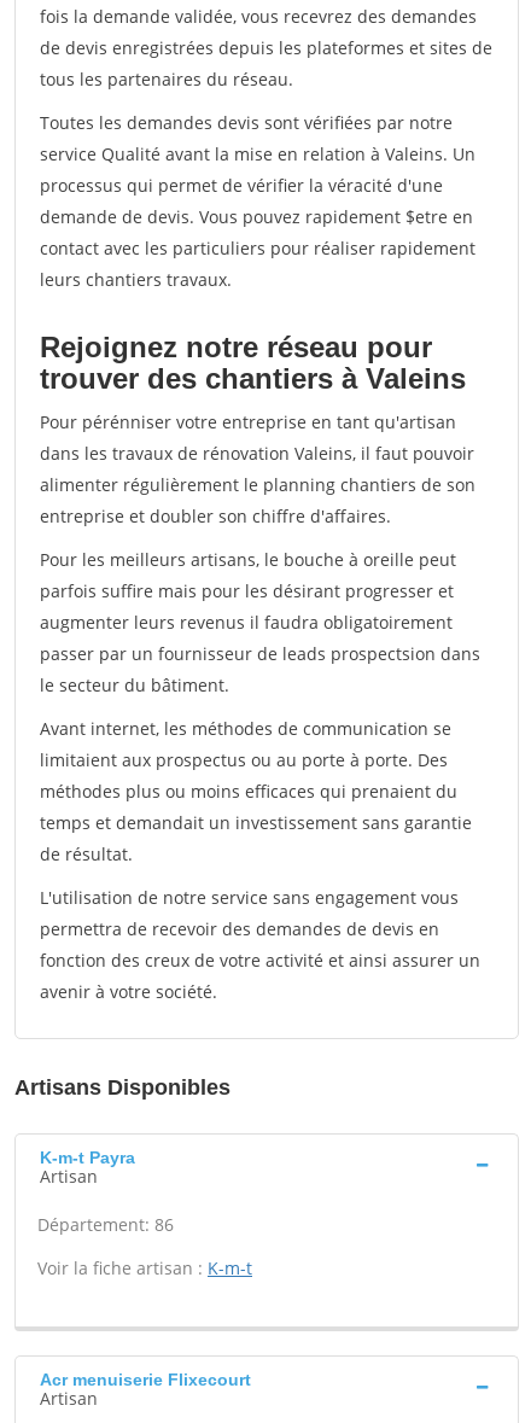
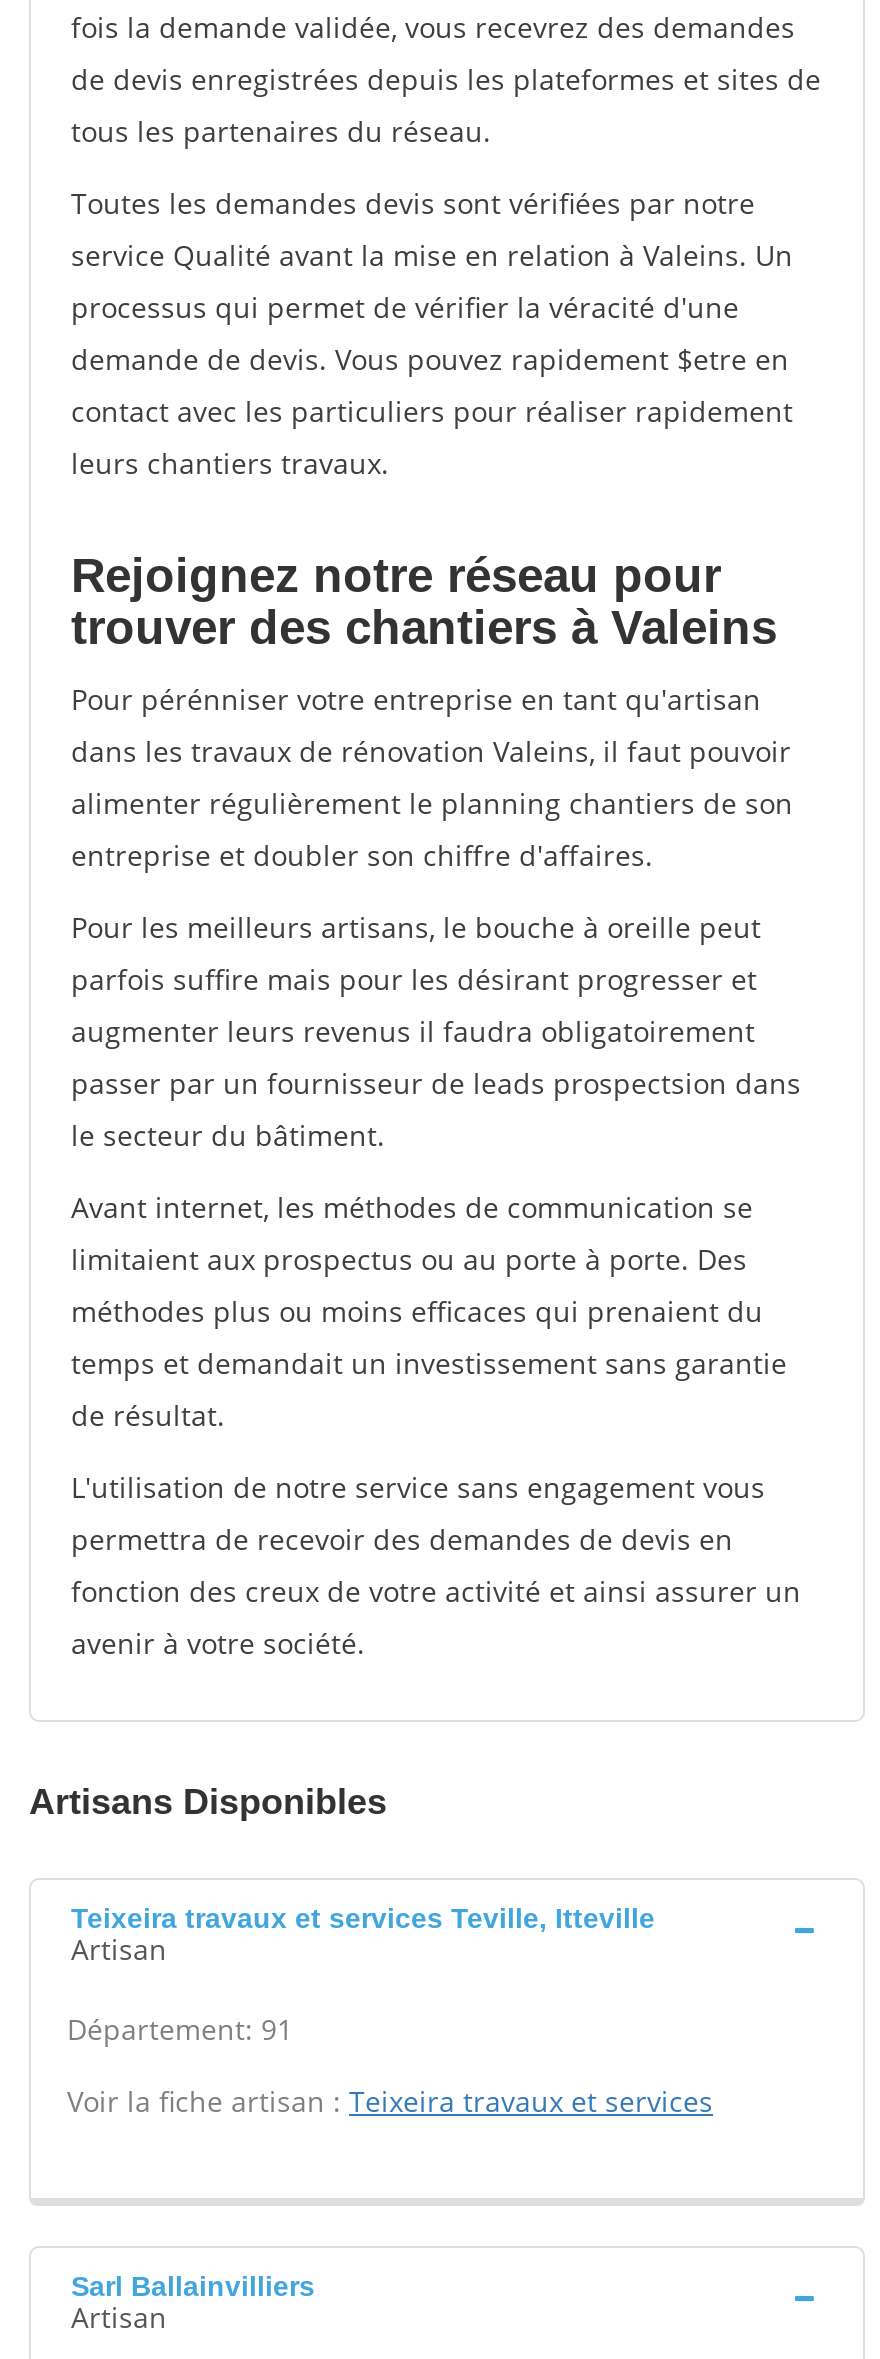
[40,1148,135,1167] K-m-t Payra -> [71,1902,655,1934] Teixeira travaux et services Teville, Itteville
[37,1213,174,1236] Département: 86 -> [67,2010,293,2048] Département: 91
[37,1256,252,1279] Voir la fiche artisan : K-m-t -> [67,2082,713,2120] Voir la fiche artisan : Teixeira travaux et services
[40,1370,251,1389] Acr menuiserie Flixecourt -> [71,2270,315,2302] Sarl Ballainvilliers

